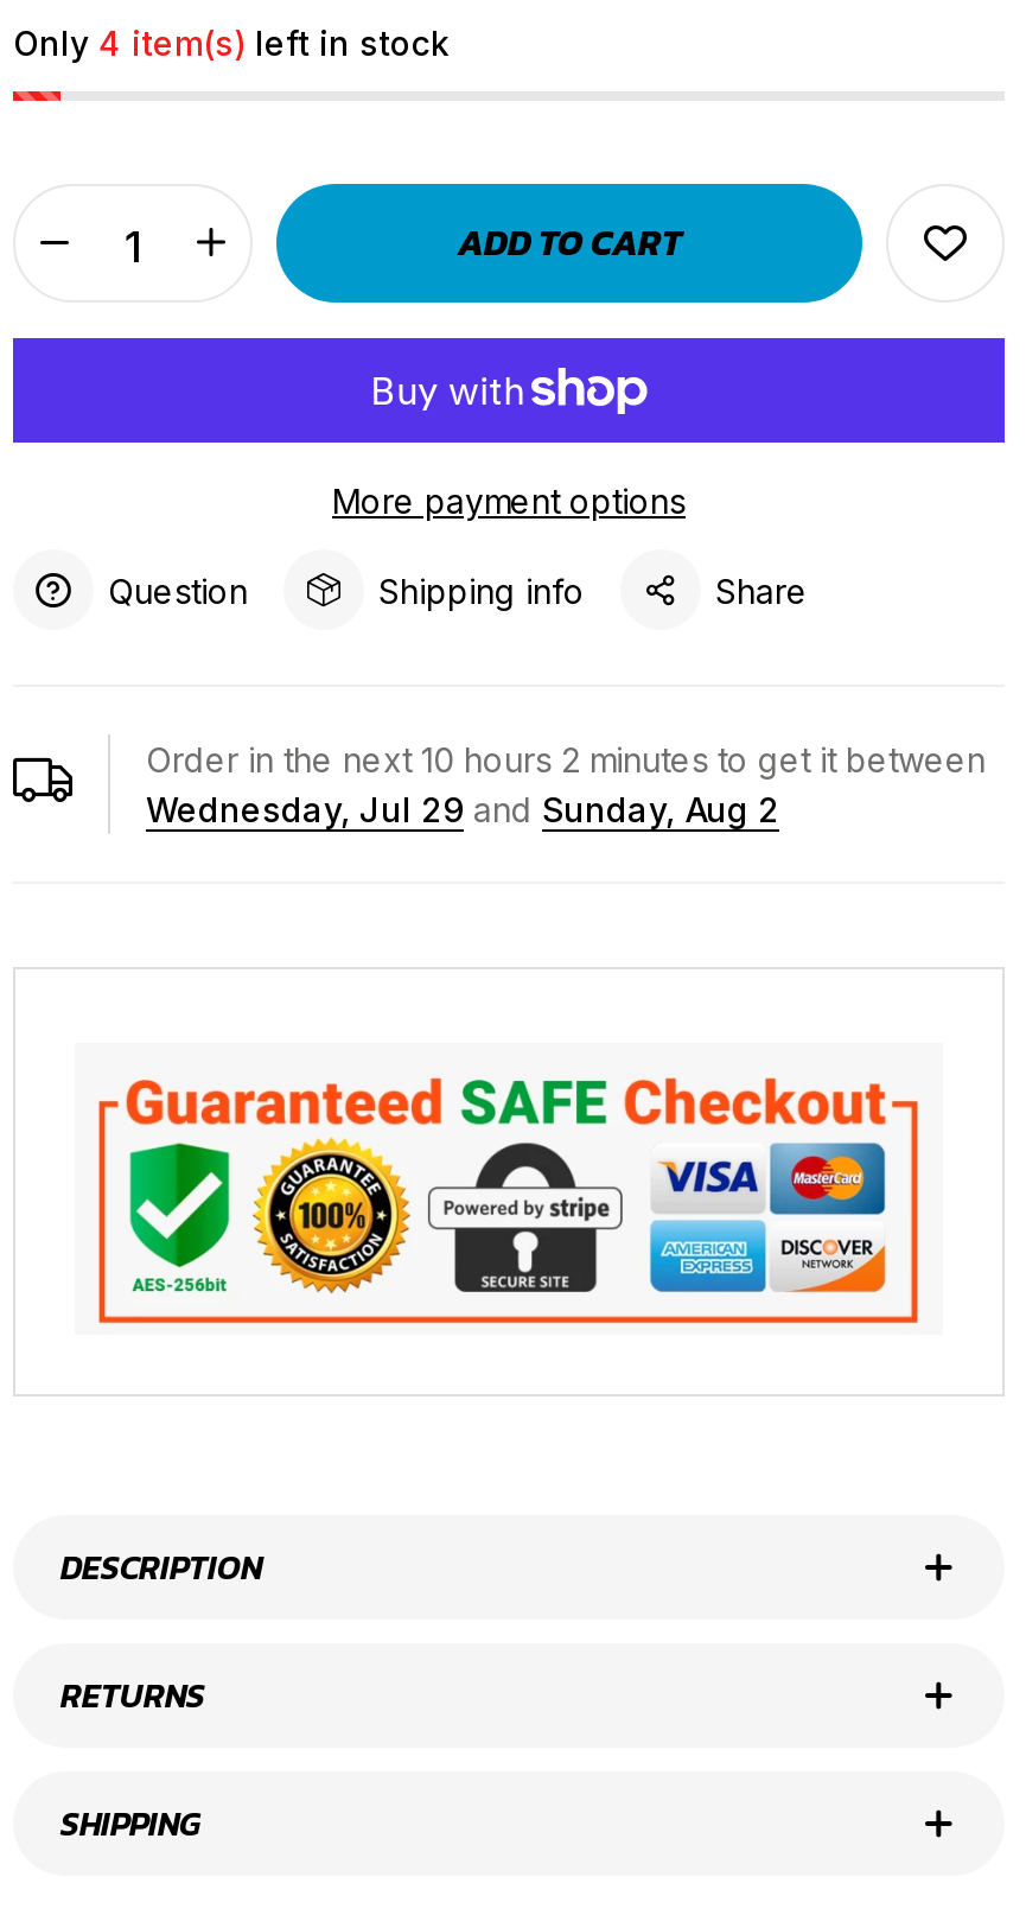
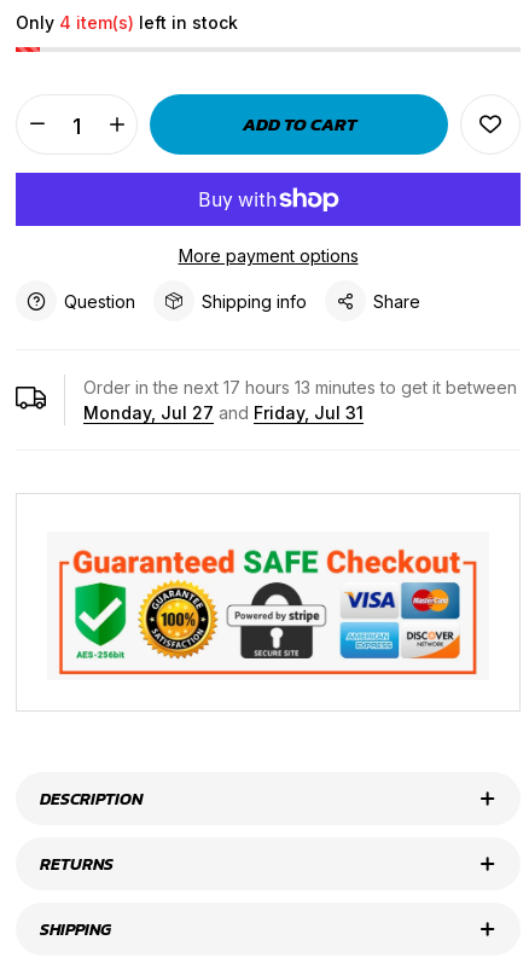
[146,740,986,780] Order in the next 10 hours 2 minutes to get it between -> [83,377,517,398] Order in the next 17 hours 13 minutes to get it between
[146,790,779,830] Wednesday, Jul 29 and Sunday, Aug 2 -> [83,403,364,423] Monday, Jul 27 and Friday, Jul 31

